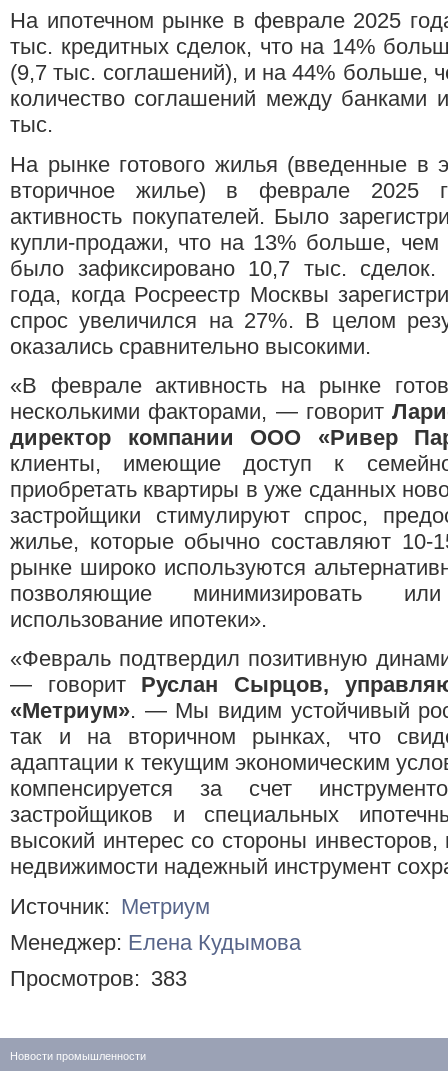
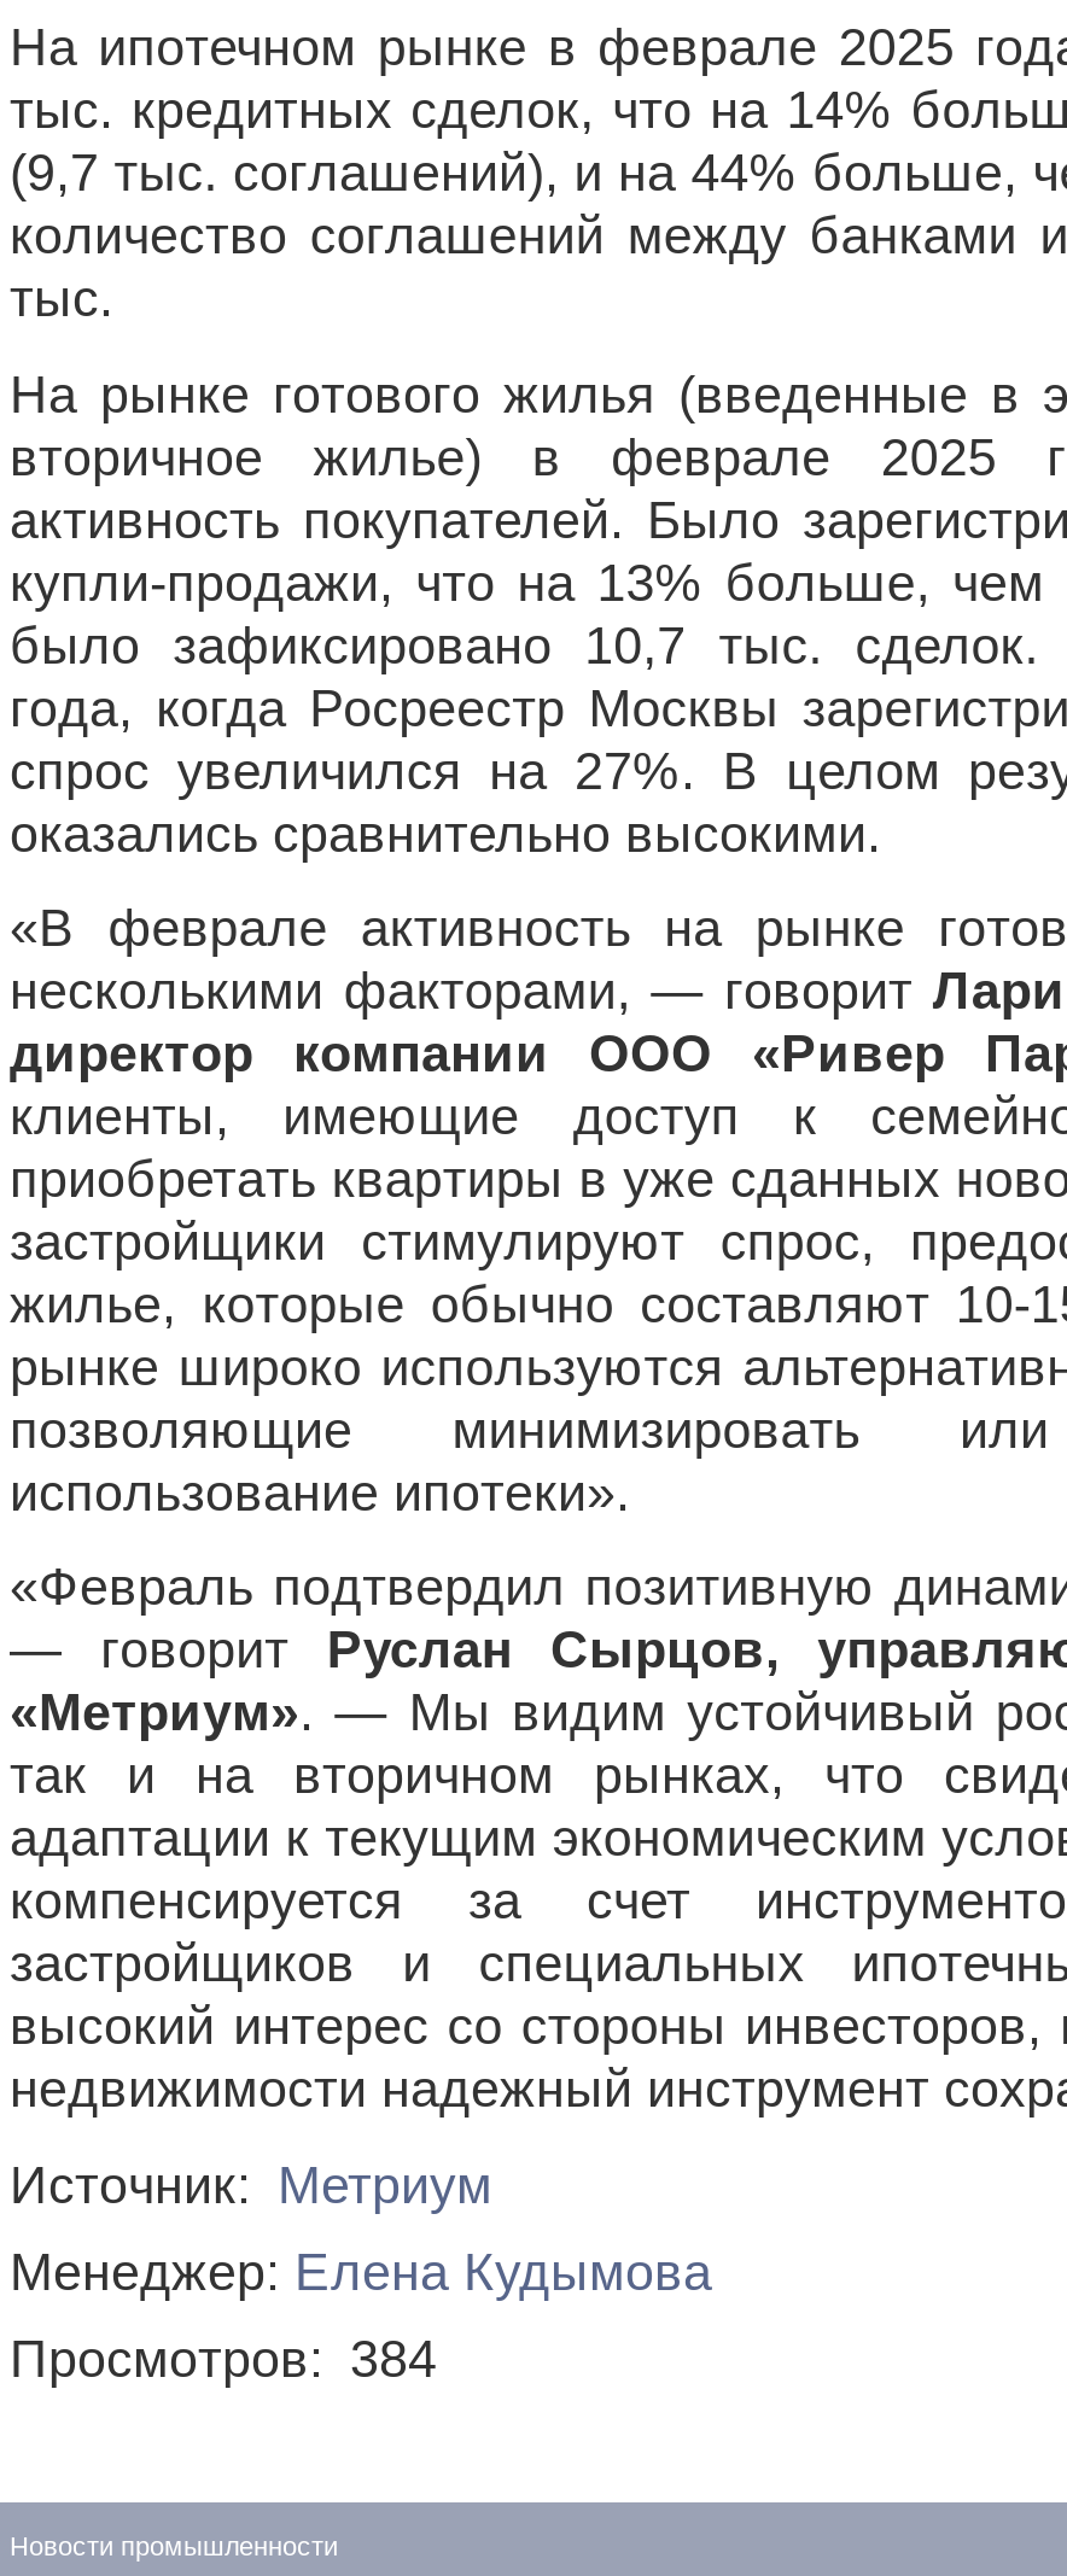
[10,966,187,991] Просмотров: 383 -> [10,2328,437,2388] Просмотров: 384

